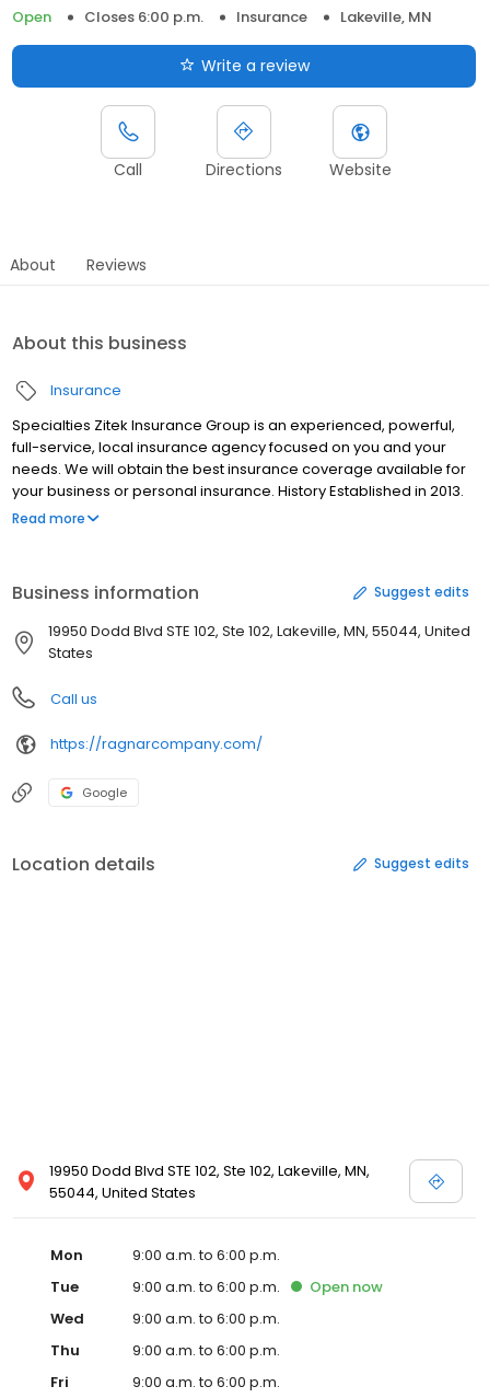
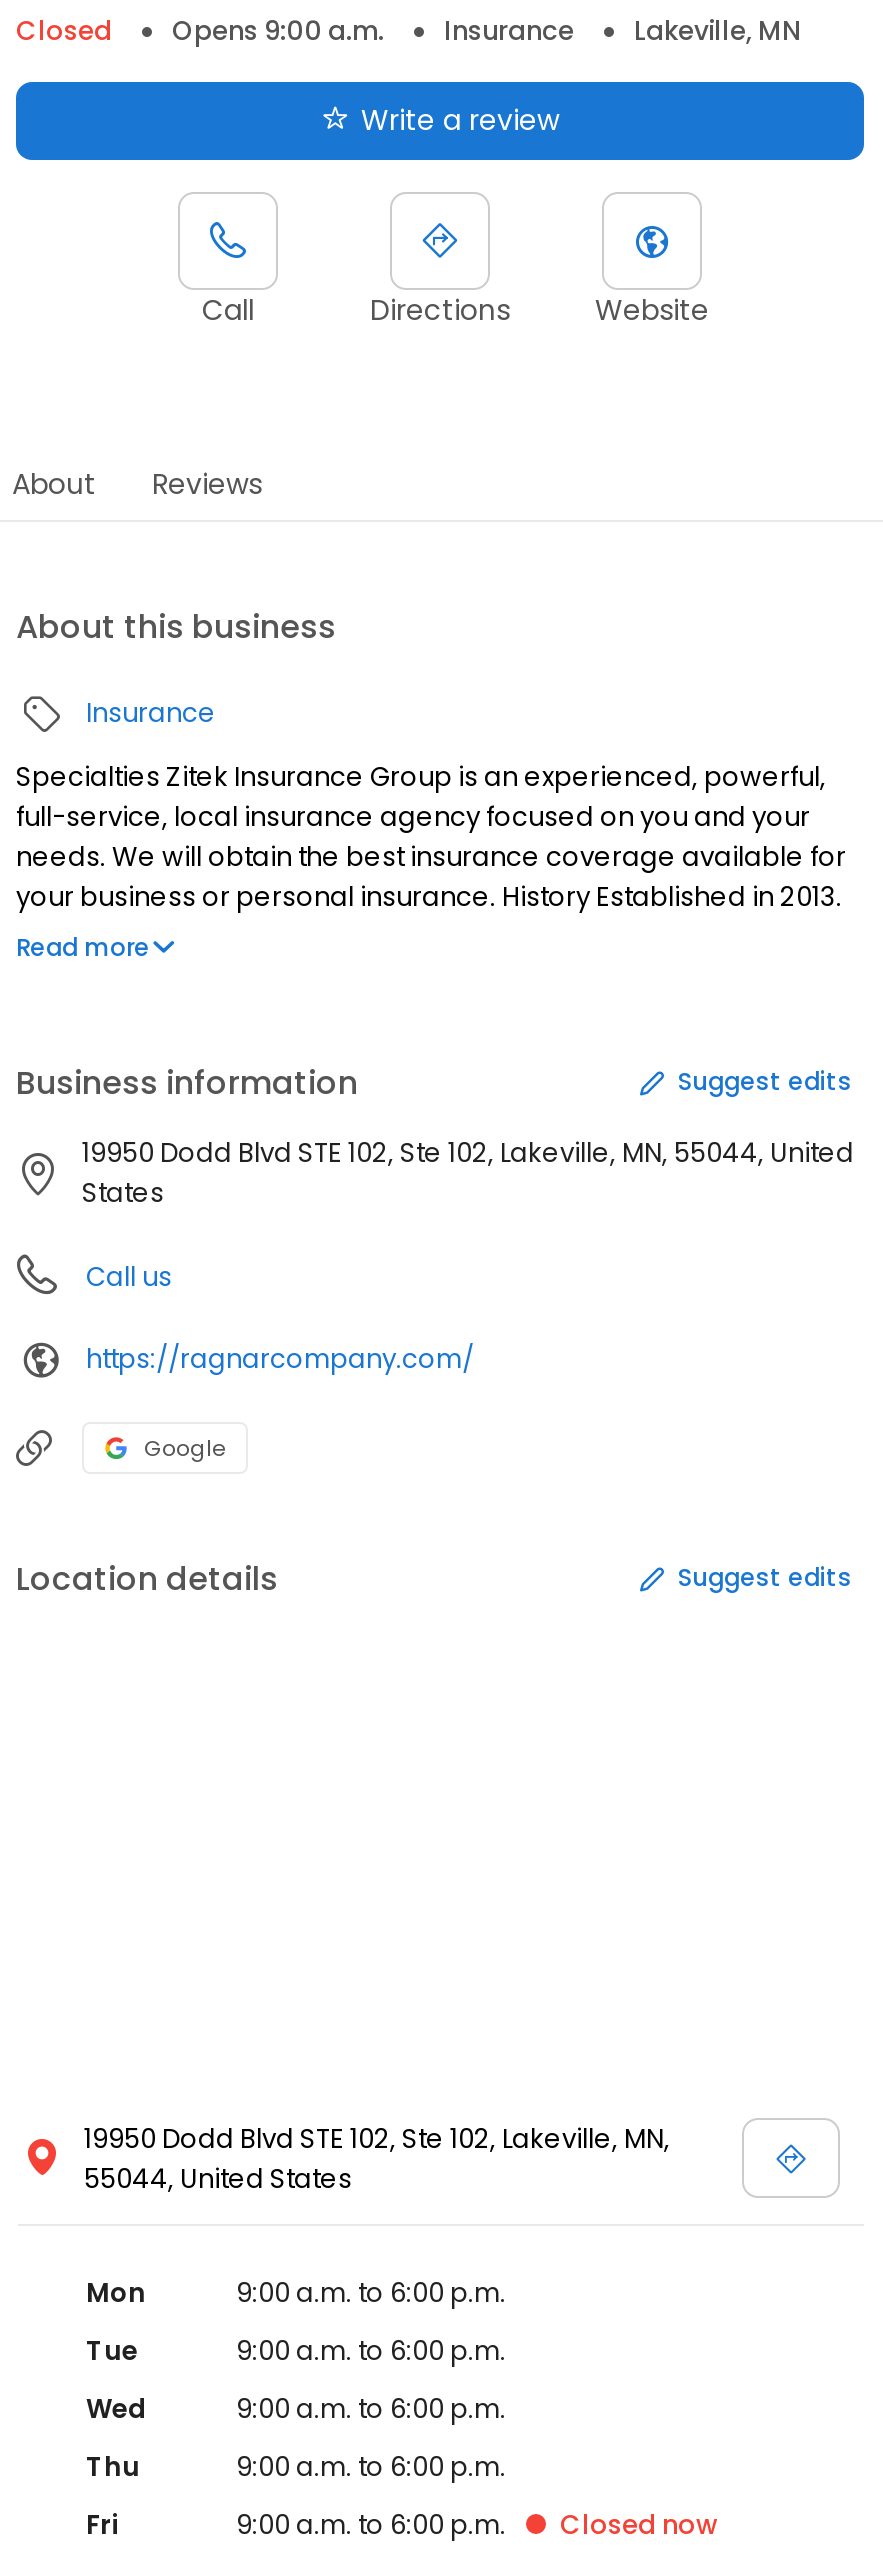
[12,6,203,27] Open | Closes 6:00 p.m. -> [16,12,384,50] Closed | Opens 9:00 a.m.
[310,1276,383,1297] Open now -> none
none -> [560,2506,718,2544] Closed now

